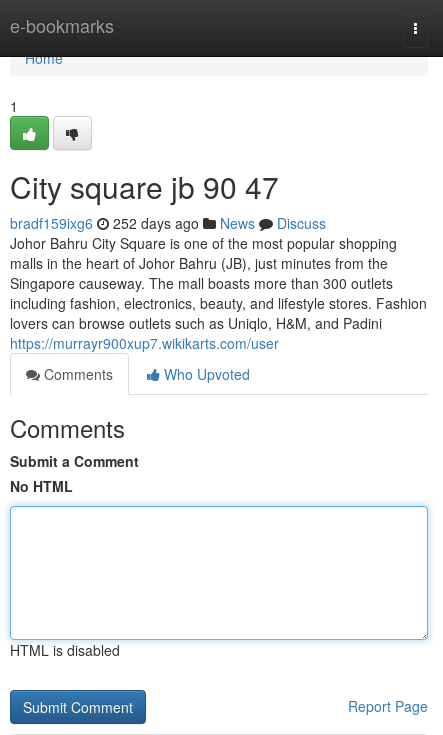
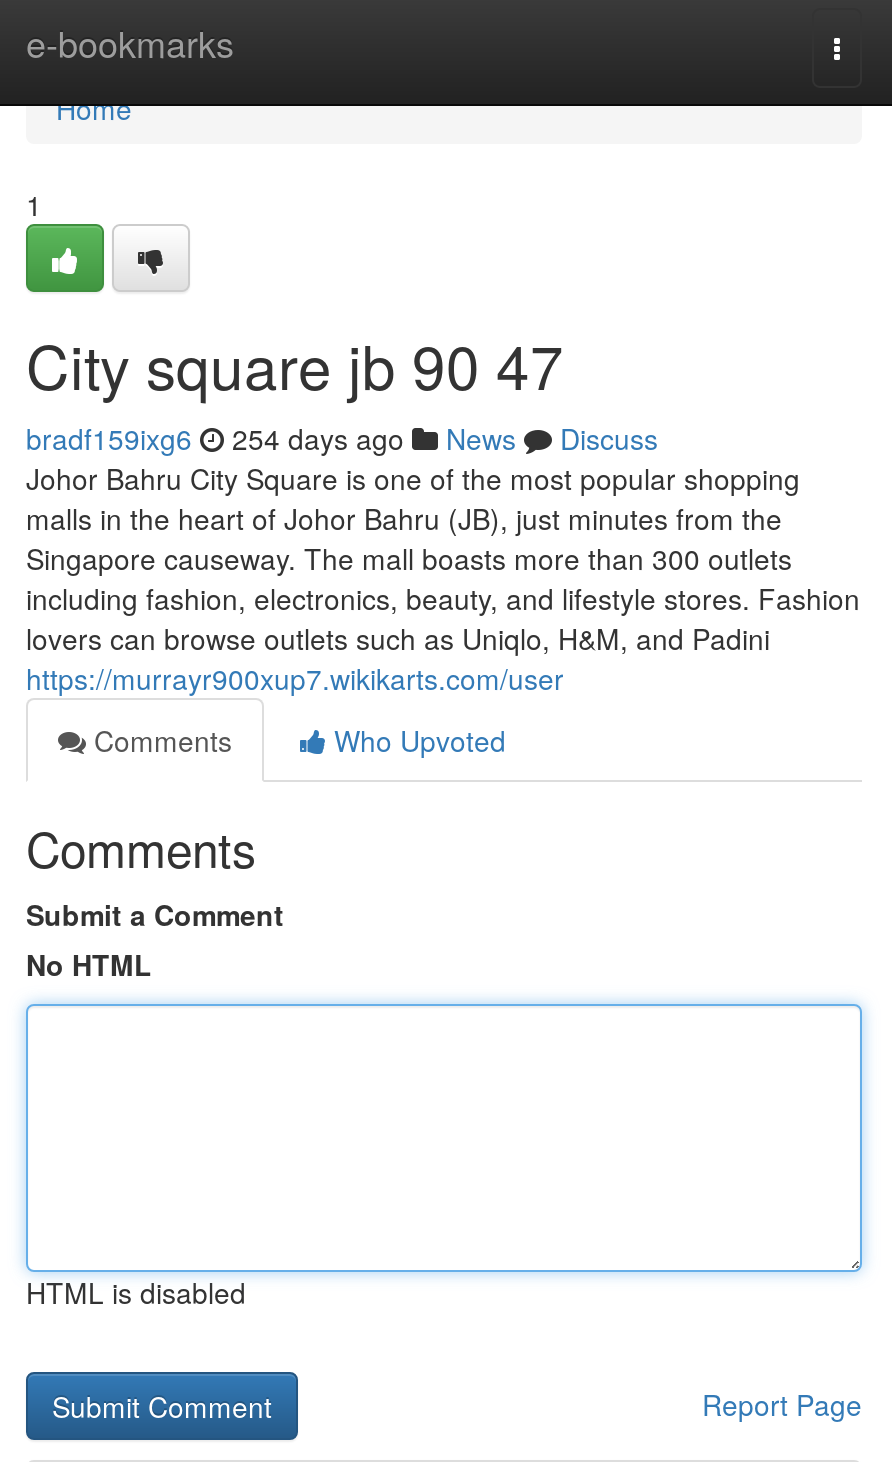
[10,213,326,233] bradf159ixg6 252 days ago News Discuss -> [26,418,658,458] bradf159ixg6 254 days ago News Discuss

